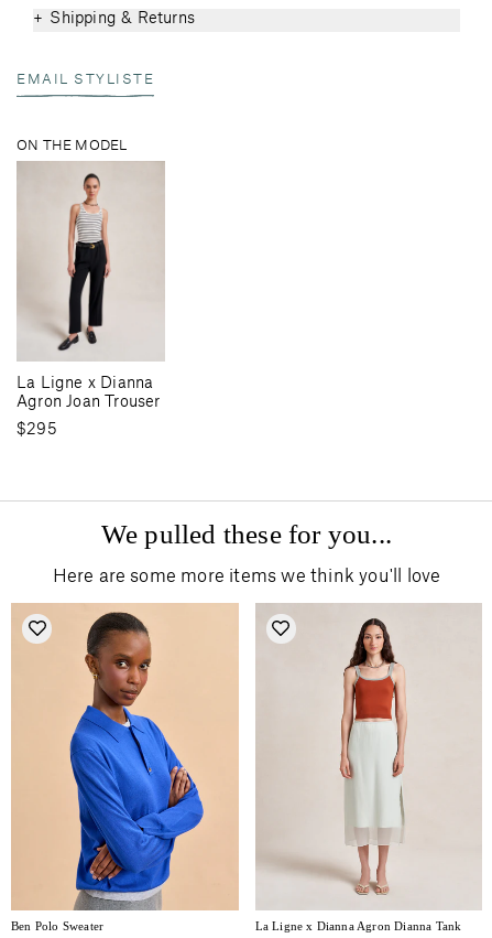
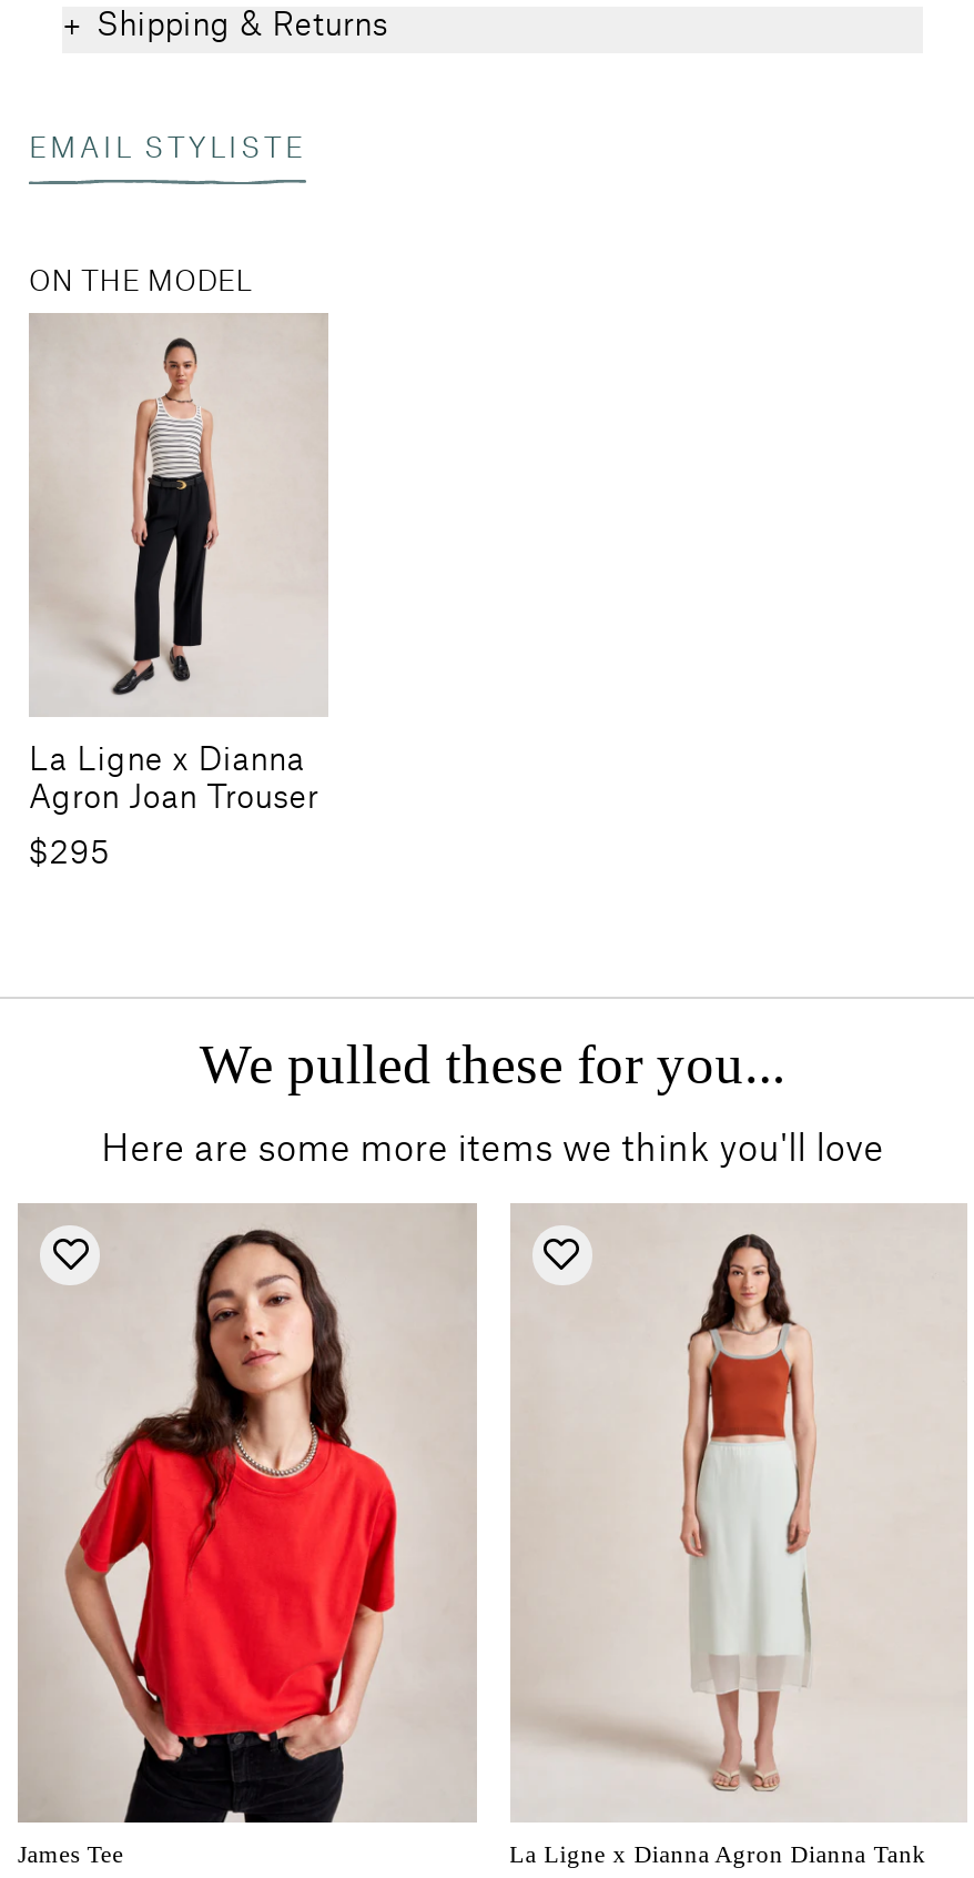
[11,603,238,933] [image] | Ben Polo Sweater -> [18,1205,475,1867] [image] | James Tee

